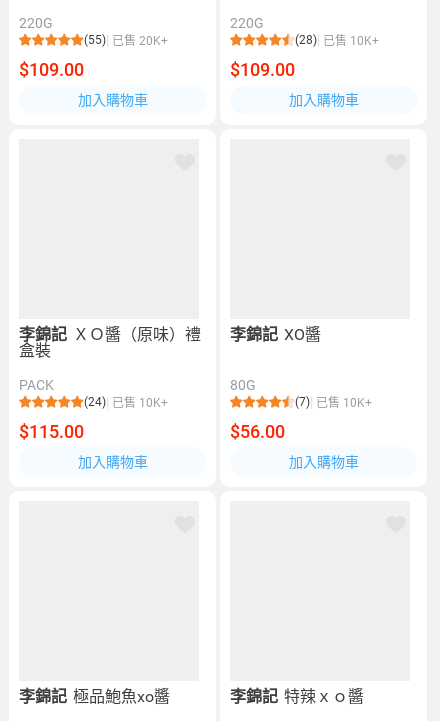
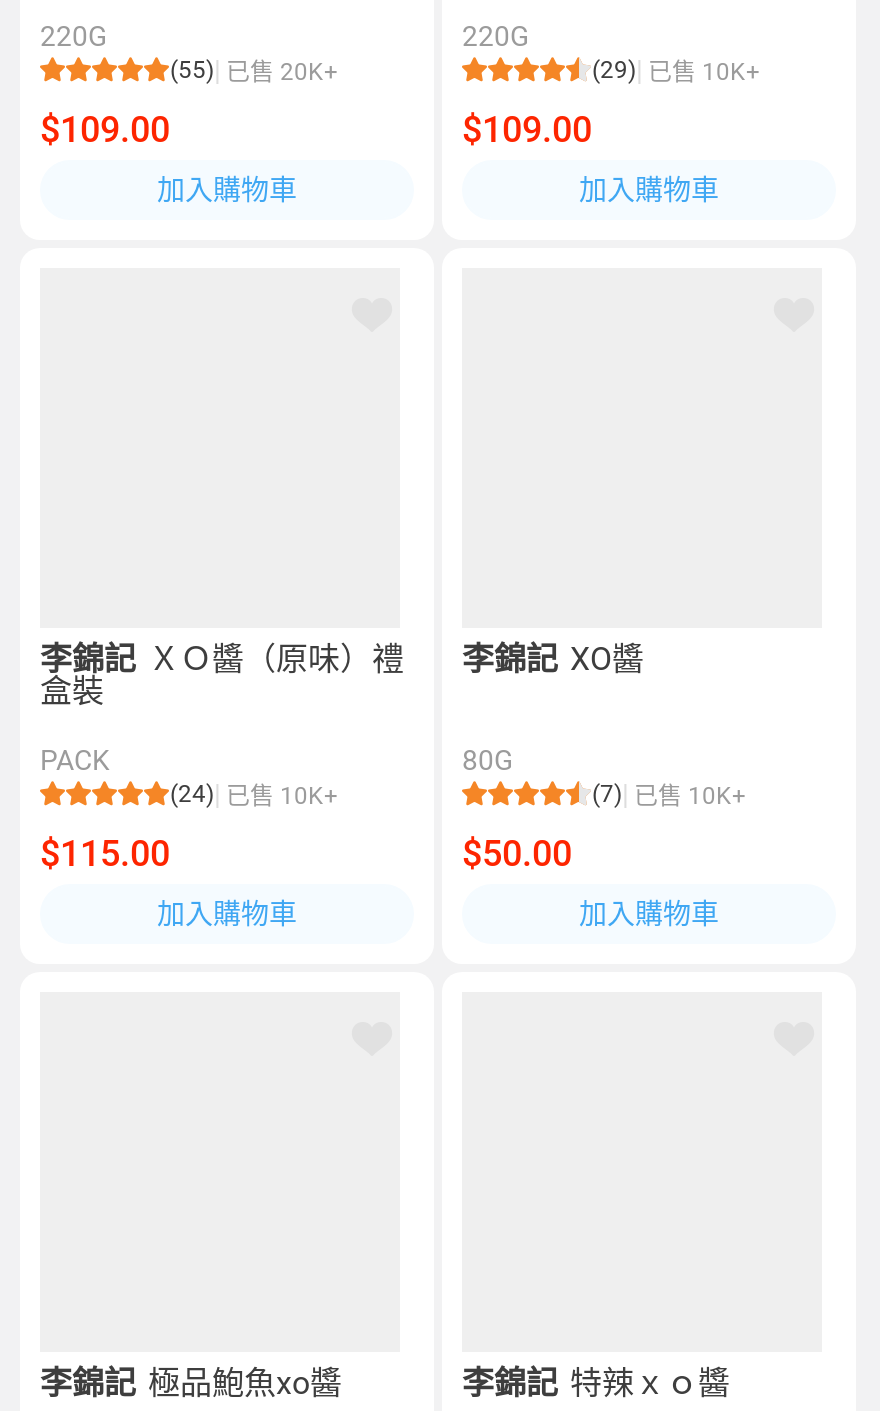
[295,33,379,48] (28) 已售 10K+ -> [592,56,760,86] (29) 已售 10K+
[230,421,285,442] $56.00 -> [462,832,572,874] $50.00

